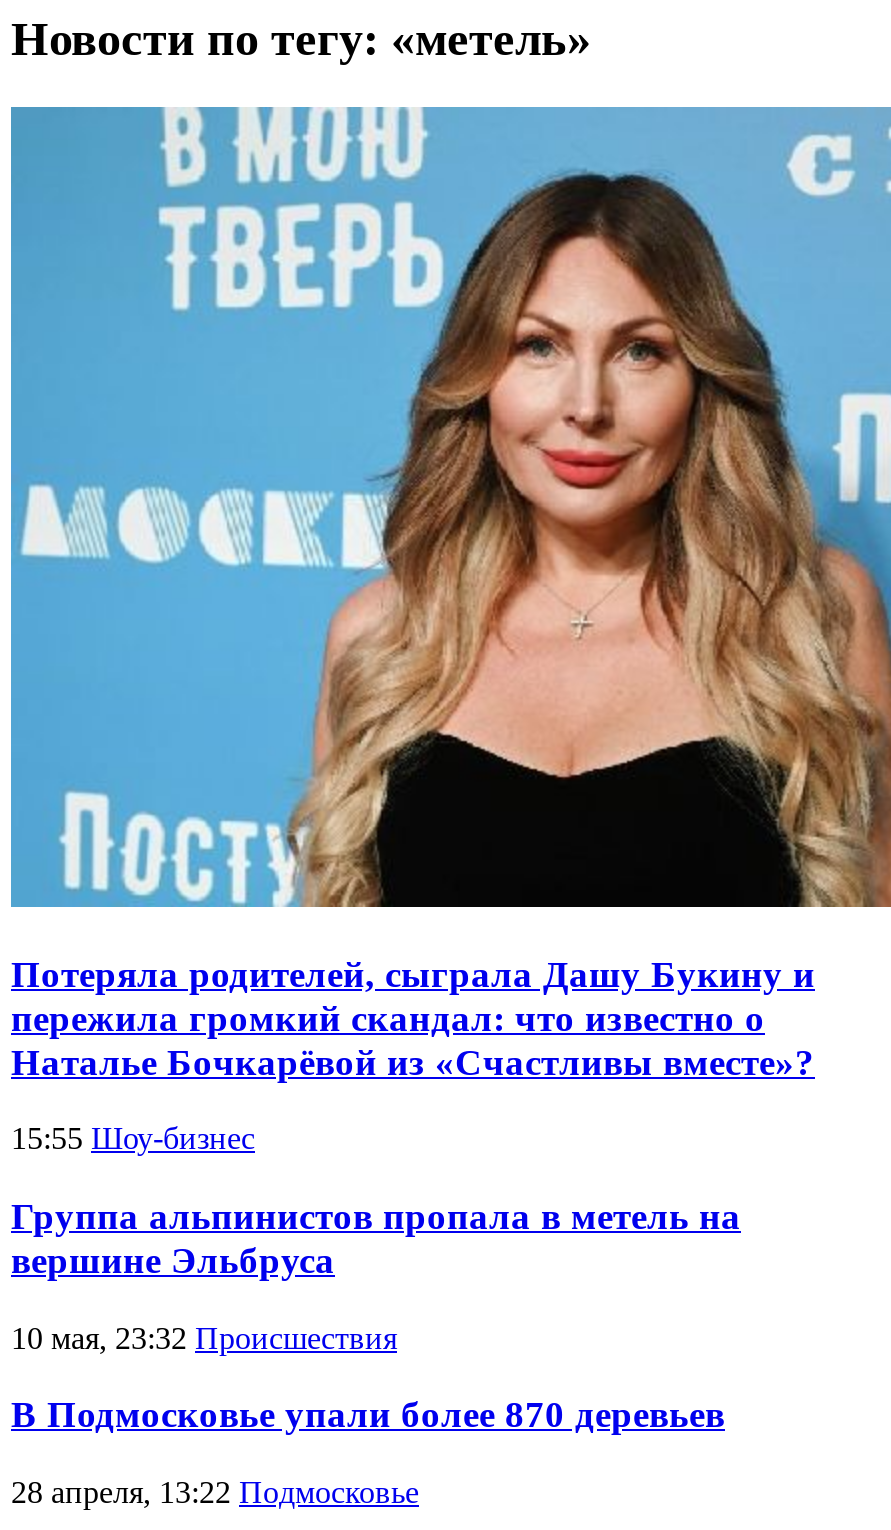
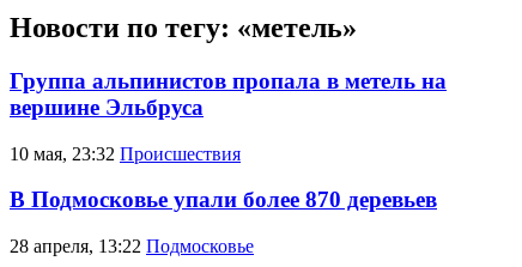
[9,105,885,1155] [image] | Потеряла родителей, сыграла Дашу Букину и | пережила громкий скандал: что известно о | Наталье Бочкарёвой из «Счастливы вместе»? | 15:55 Шоу-бизнес -> none

